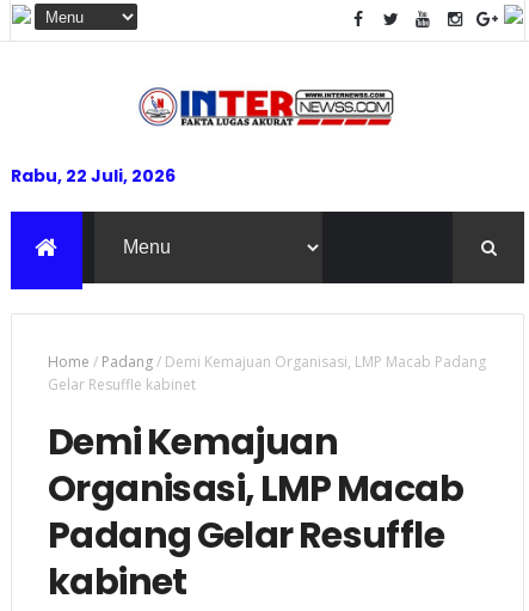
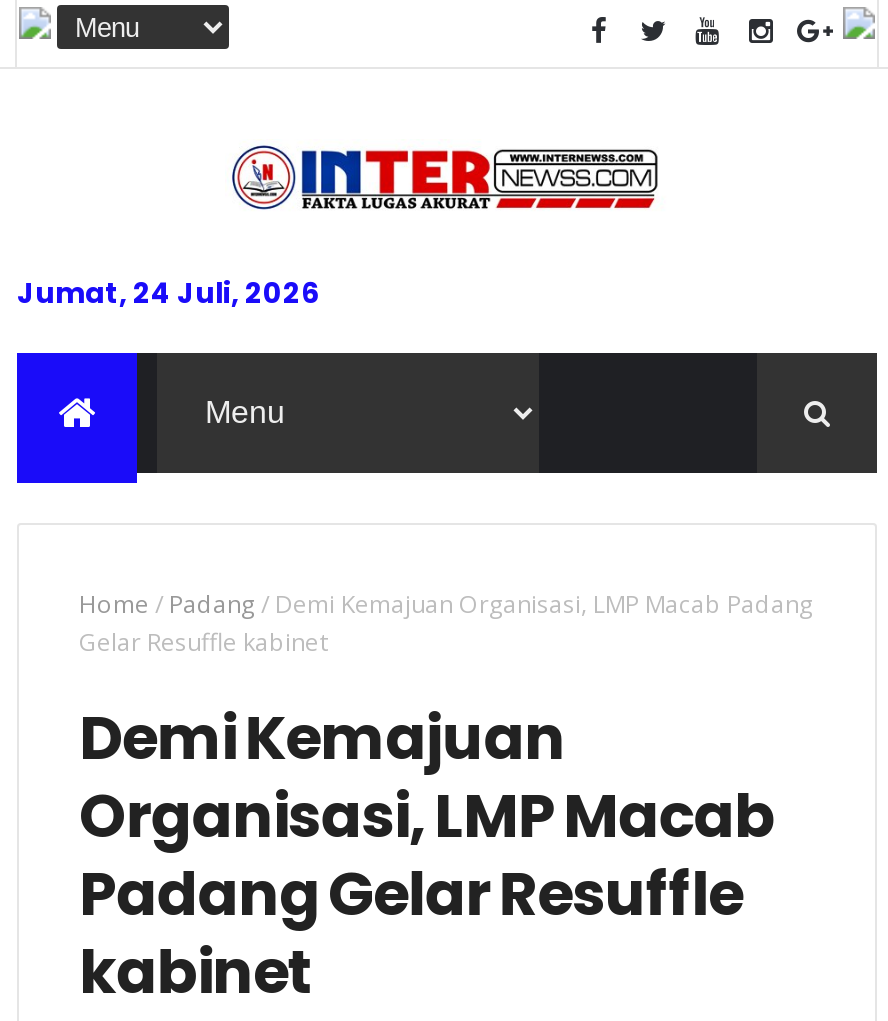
[11,163,176,187] Rabu, 22 Juli, 2026 -> [17,272,319,312] Jumat, 24 Juli, 2026

